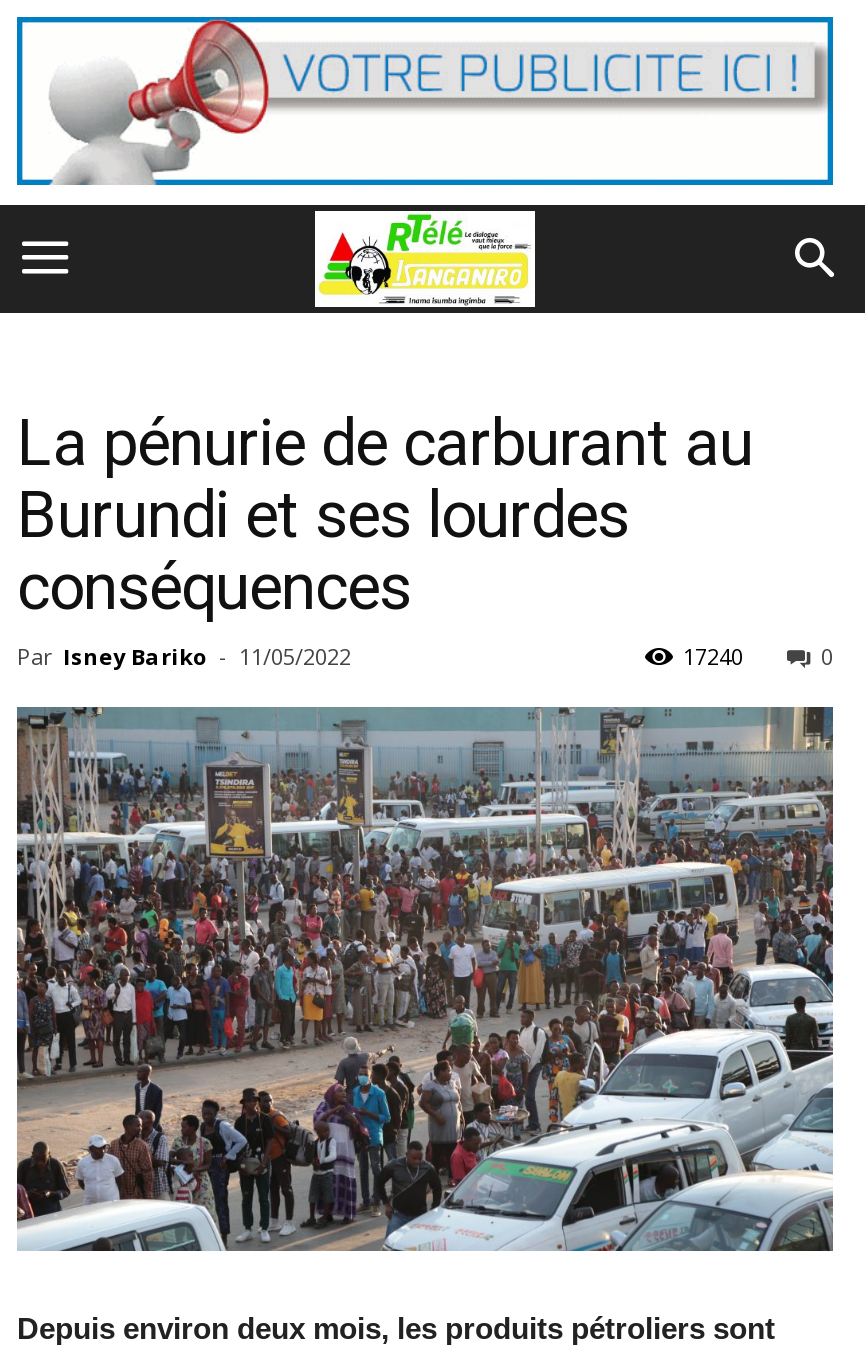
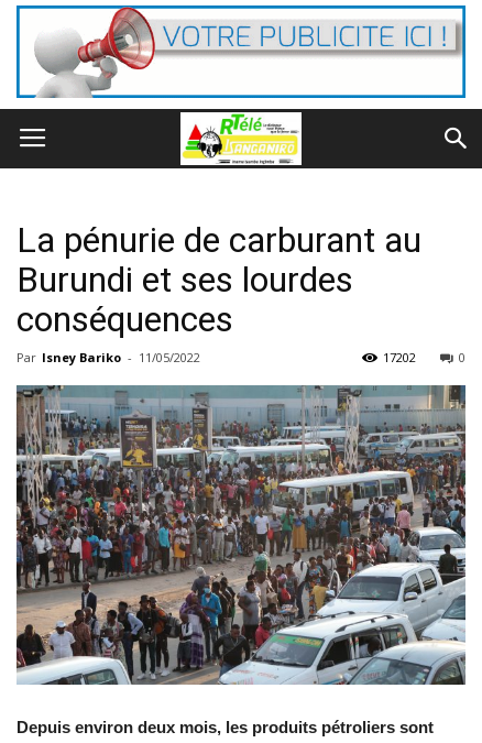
[683,641,743,671] 17240 -> [383,349,416,365] 17202

